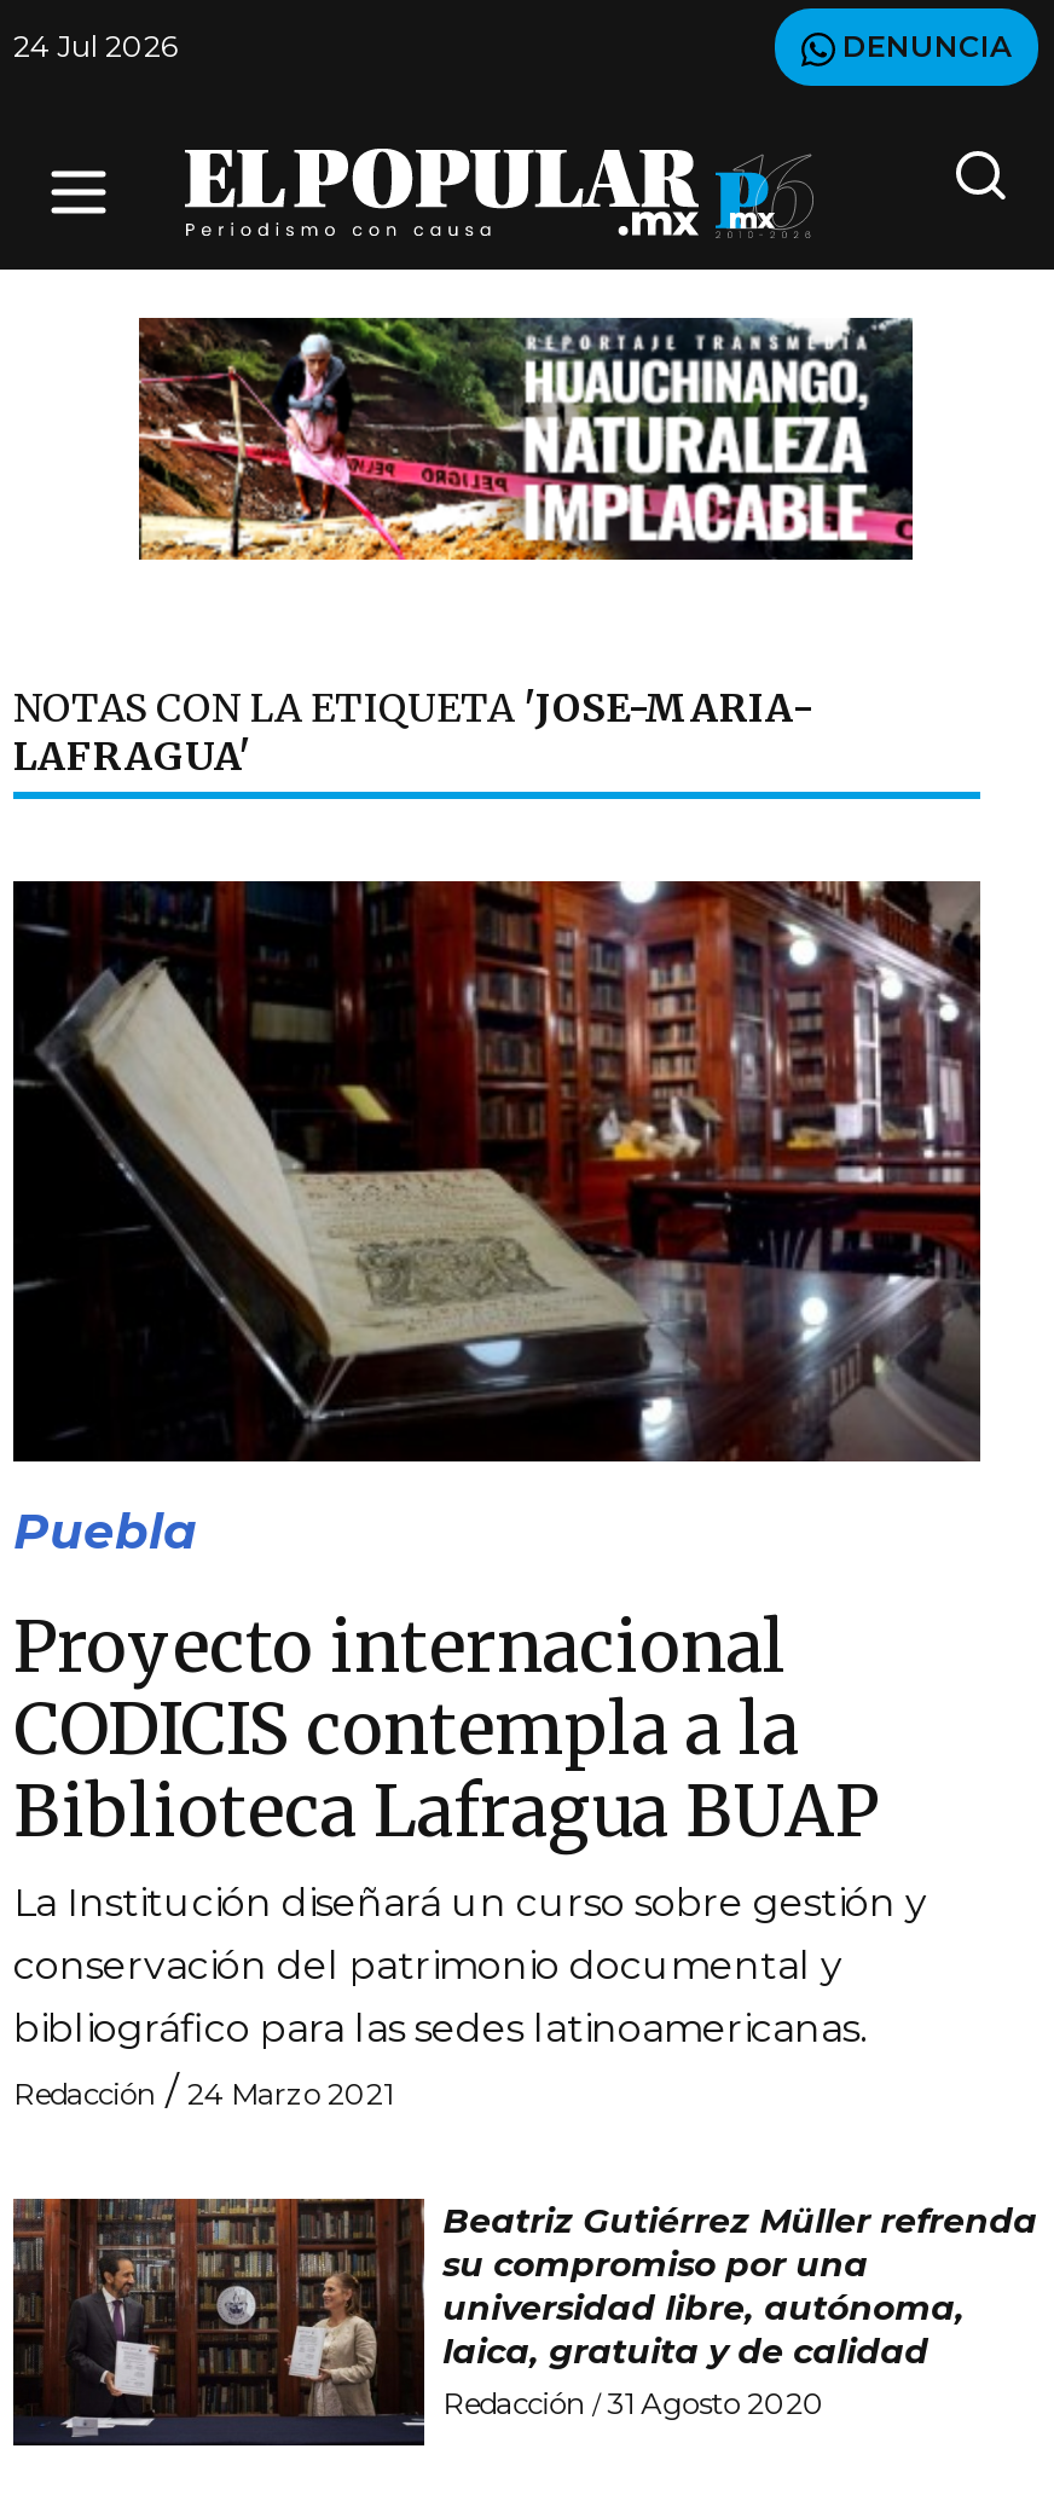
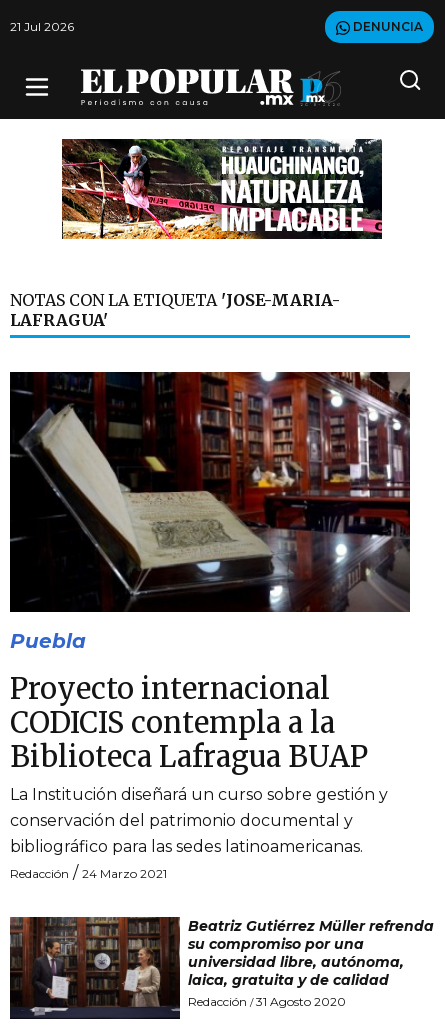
[13,28,178,64] 24 Jul 2026 -> [10,19,74,34] 21 Jul 2026

